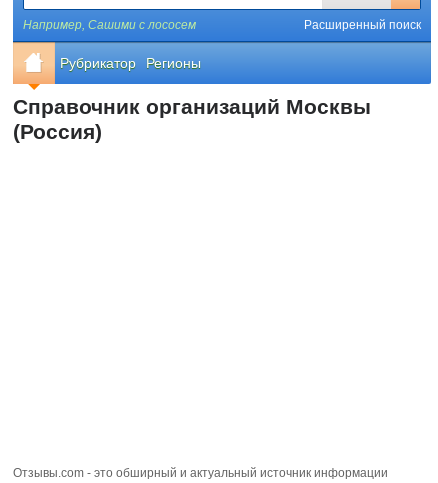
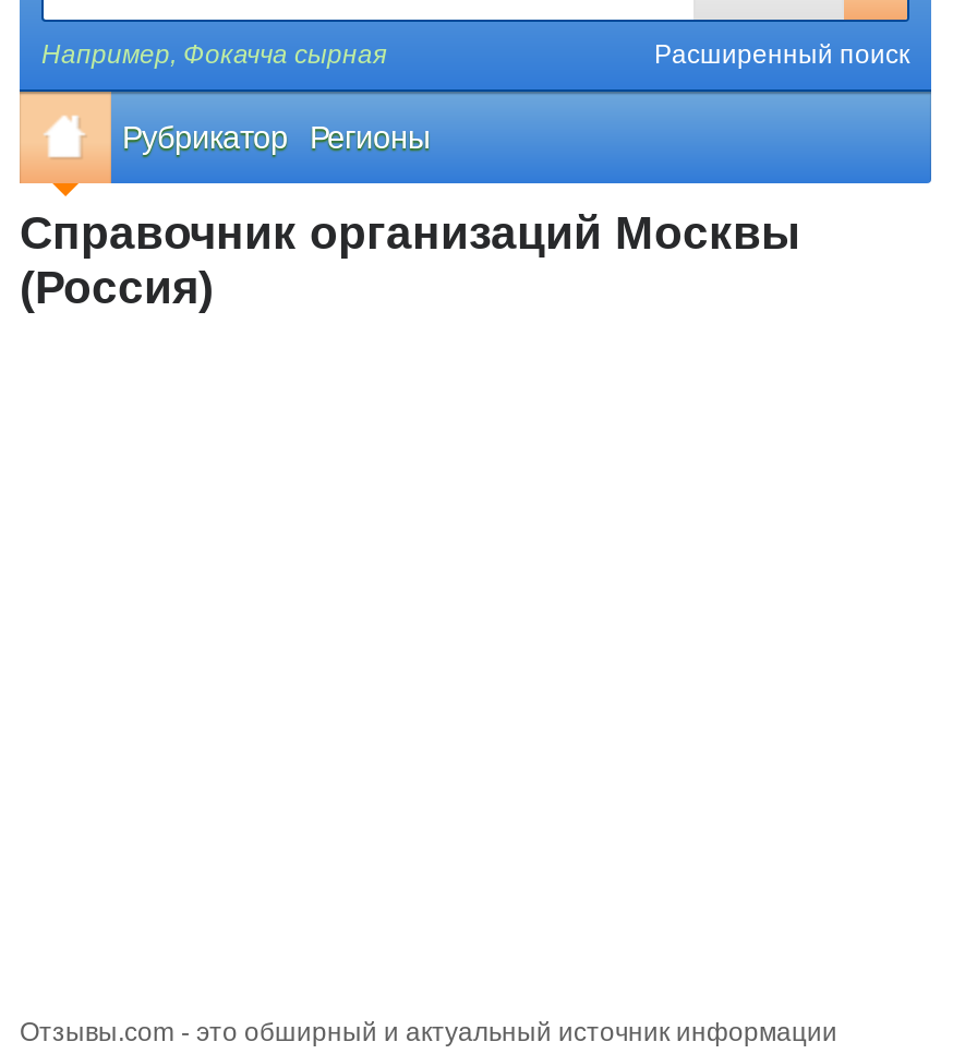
[23,18,196,32] Например, Сашими с лососем -> [41,39,386,70] Например, Фокачча сырная

